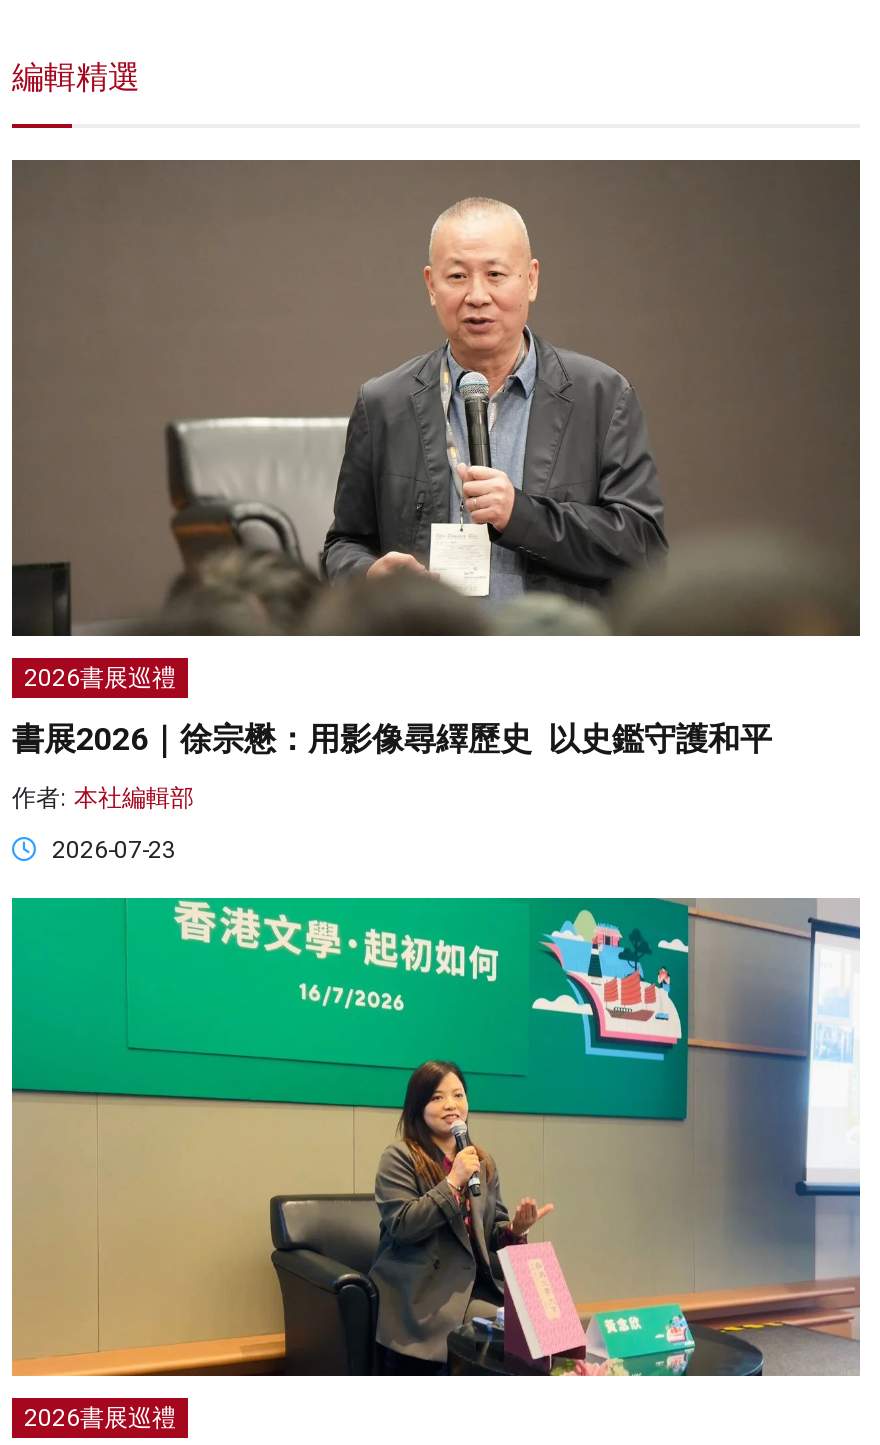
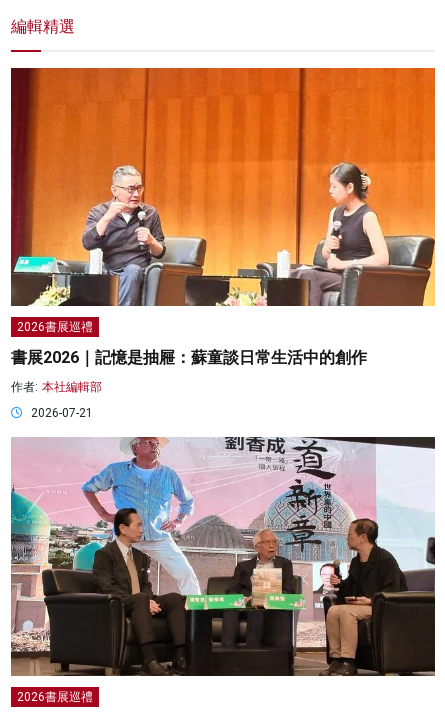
[12,158,862,638] [image] -> [11,67,436,307] [image]
[12,720,772,758] 書展2026｜徐宗懋：用影像尋繹歷史 以史鑑守護和平 -> [11,348,367,367] 書展2026｜記憶是抽屜：蘇童談日常生活中的創作
[52,836,176,864] 2026-07-23 -> [31,406,93,420] 2026-07-21
[10,896,862,1378] [image] -> [10,436,436,677] [image]

